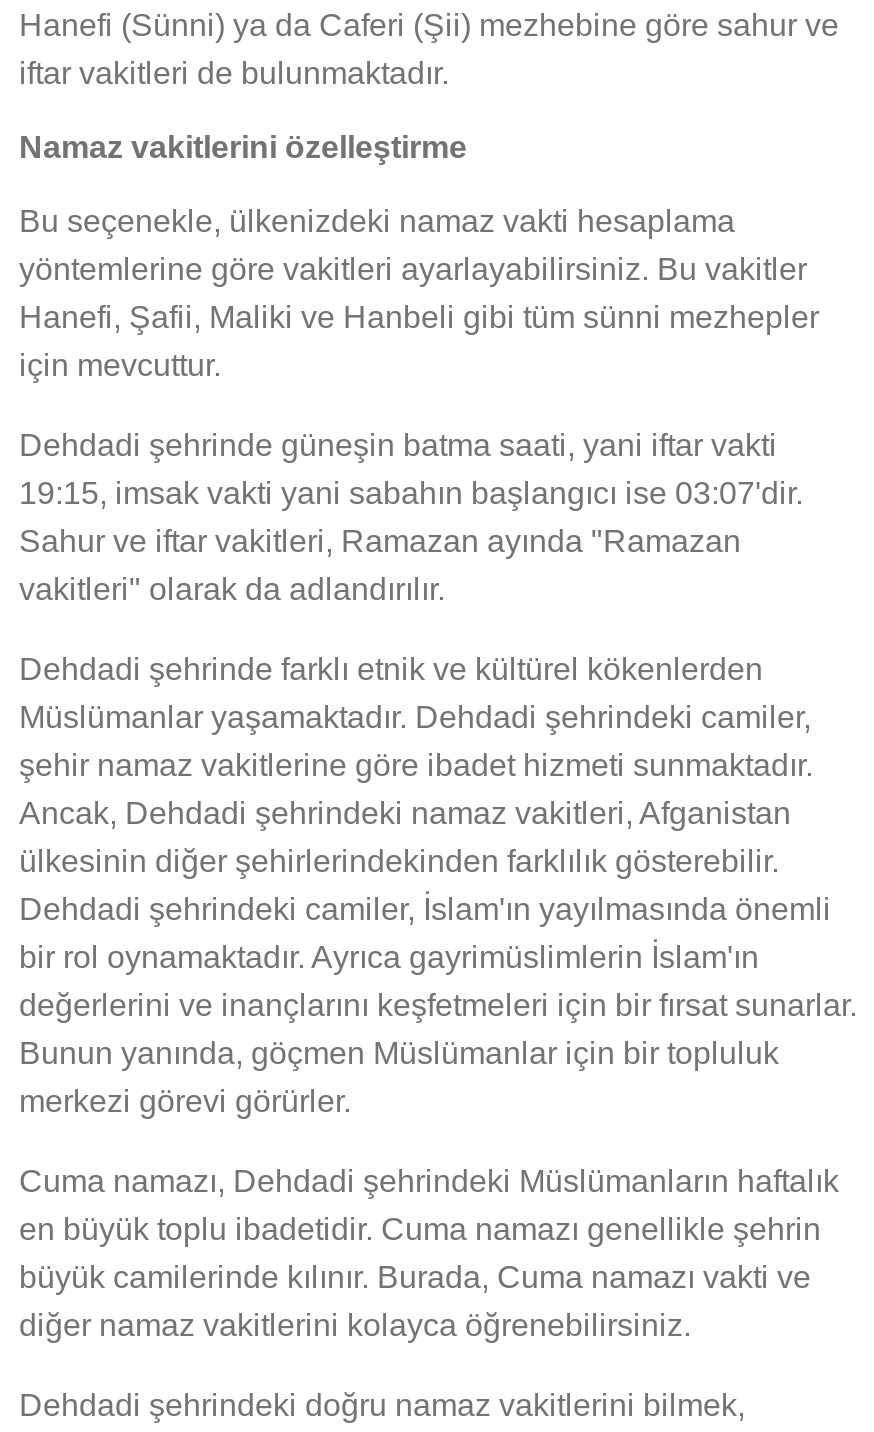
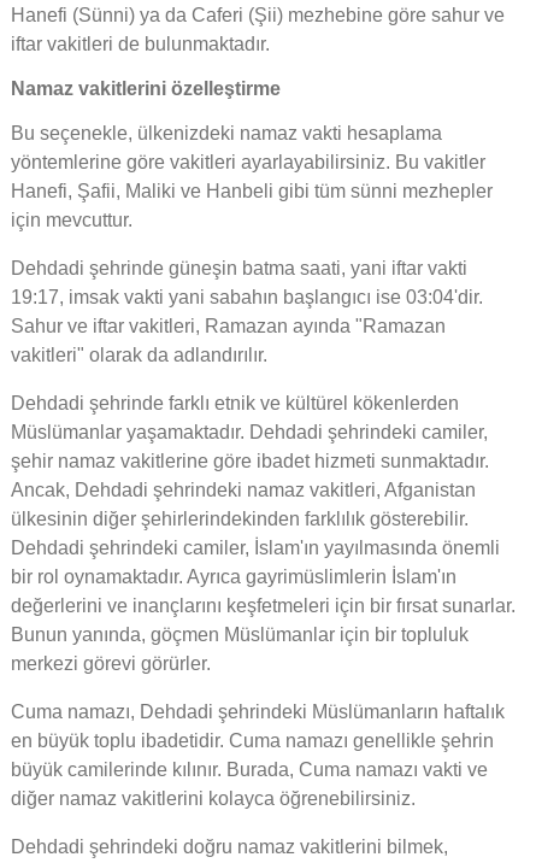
[19,476,803,510] 19:15, imsak vakti yani sabahın başlangıcı ise 03:07'dir. -> [11,287,483,308] 19:17, imsak vakti yani sabahın başlangıcı ise 03:04'dir.

